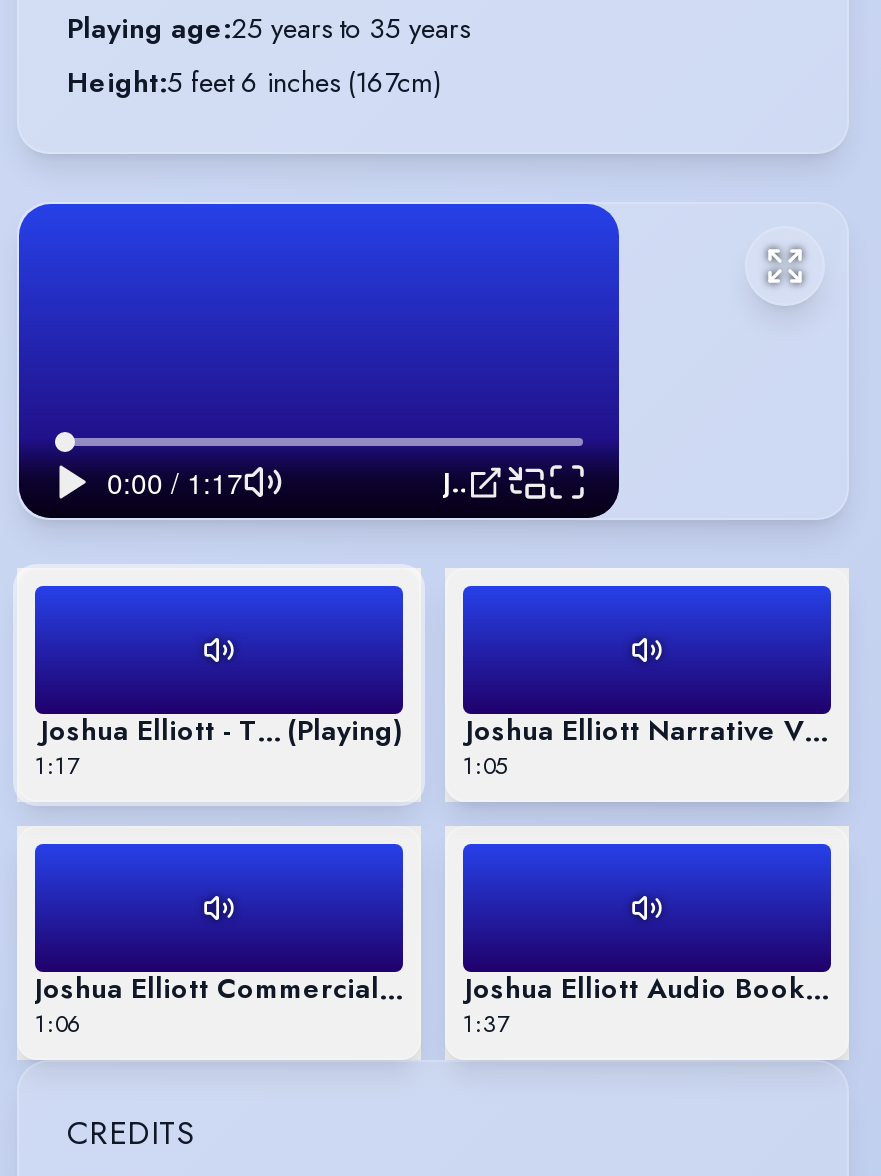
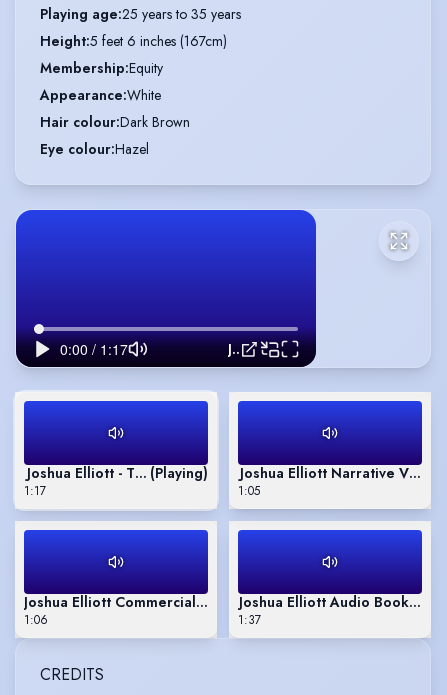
none -> [40,58,190,159] Membership:Equity | Appearance:White | Hair colour:Dark Brown | Eye colour:Hazel

